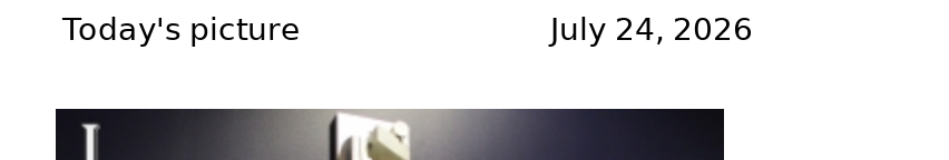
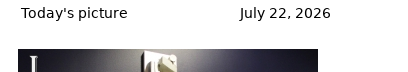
[550,11,753,47] July 24, 2026 -> [240,5,331,21] July 22, 2026

